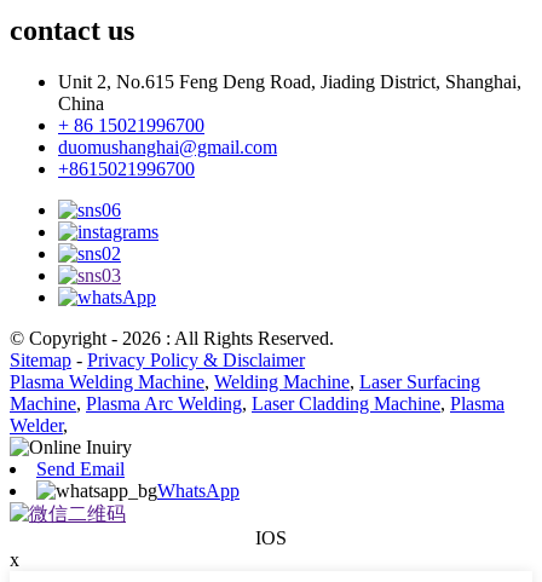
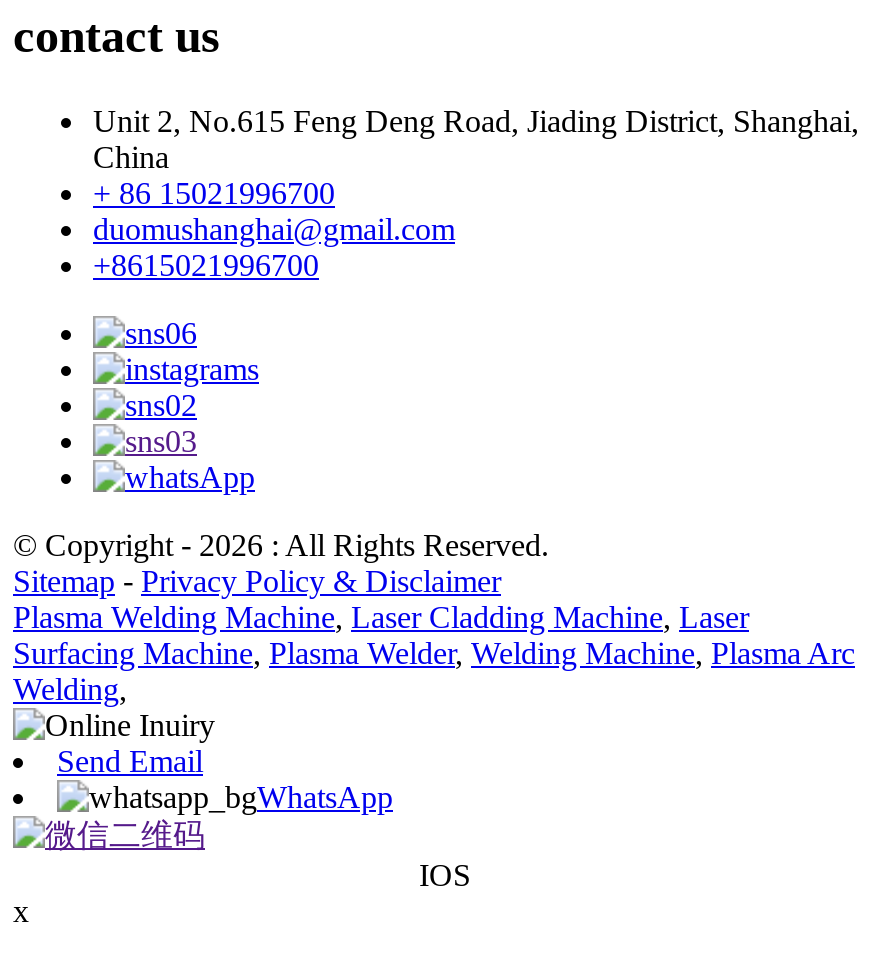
[10,371,504,435] Plasma Welding Machine, Welding Machine, Laser Surfacing | Machine, Plasma Arc Welding, Laser Cladding Machine, Plasma | Welder, -> [13,599,855,705] Plasma Welding Machine, Laser Cladding Machine, Laser | Surfacing Machine, Plasma Welder, Welding Machine, Plasma Arc | Welding,

